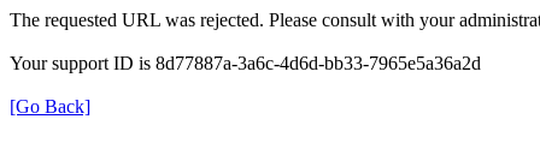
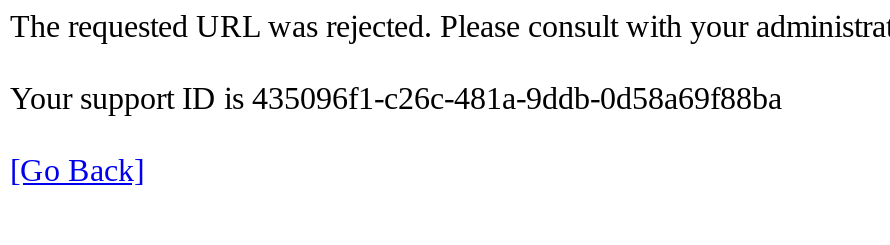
[10,53,481,73] Your support ID is 8d77887a-3a6c-4d6d-bb33-7965e5a36a2d -> [10,81,782,115] Your support ID is 435096f1-c26c-481a-9ddb-0d58a69f88ba

